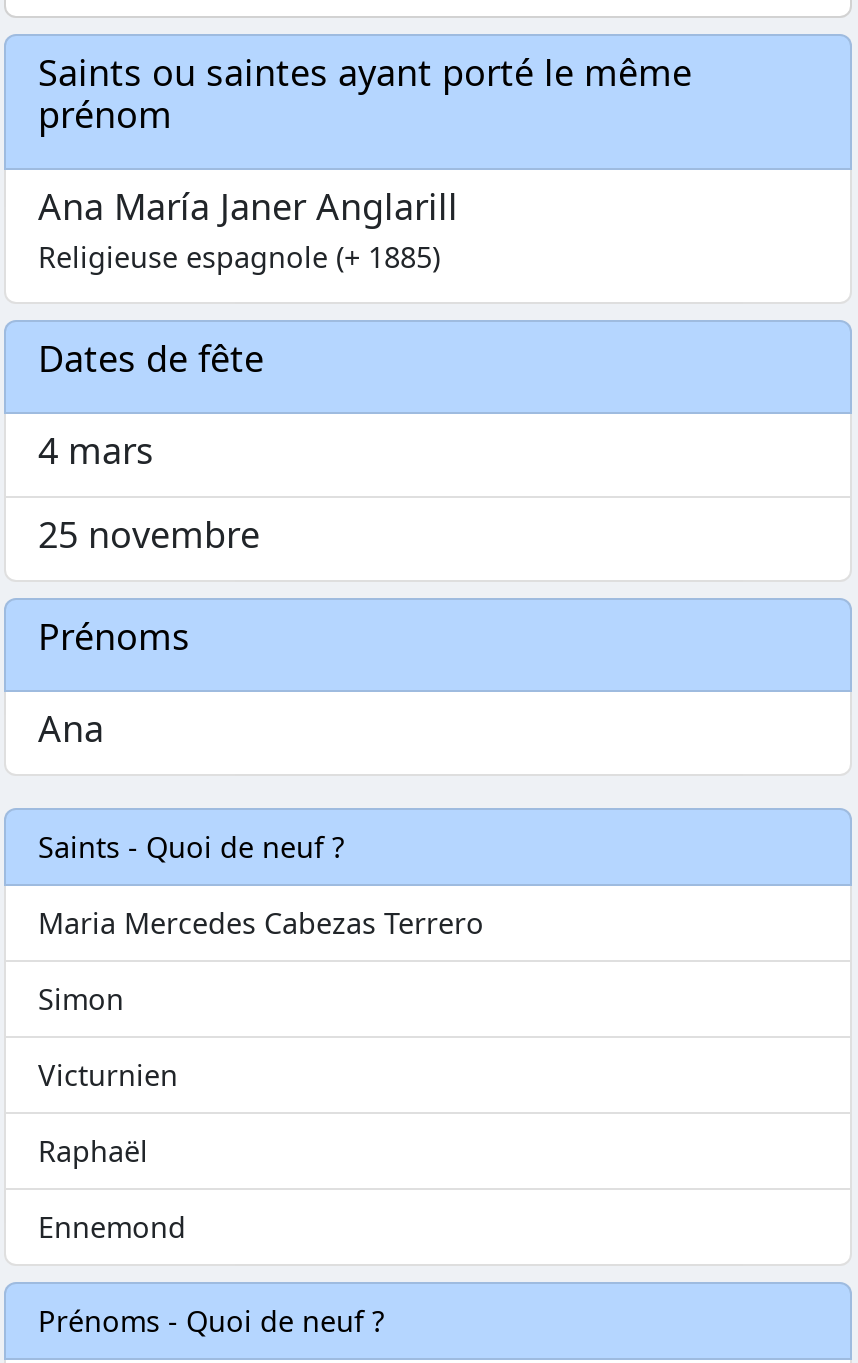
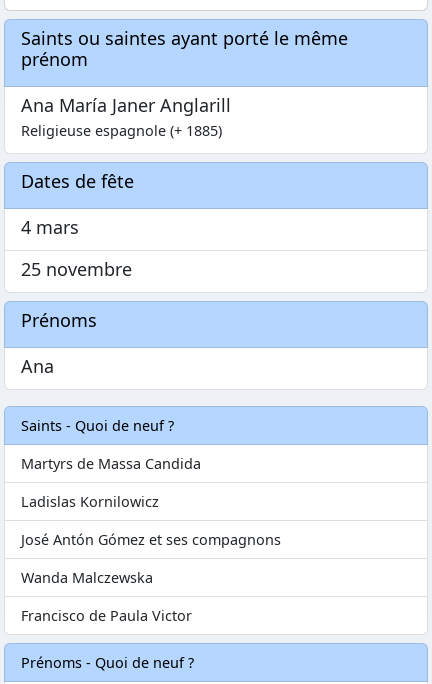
[38,905,484,943] Maria Mercedes Cabezas Terrero -> [21,454,201,473] Martyrs de Massa Candida
[38,981,124,1019] Simon -> [21,492,159,511] Ladislas Kornilowicz
[38,1057,178,1095] Victurnien -> [21,530,281,549] José Antón Gómez et ses compagnons
[38,1133,148,1171] Raphaël -> [21,568,153,587] Wanda Malczewska
[38,1209,186,1247] Ennemond -> [21,606,192,625] Francisco de Paula Victor

